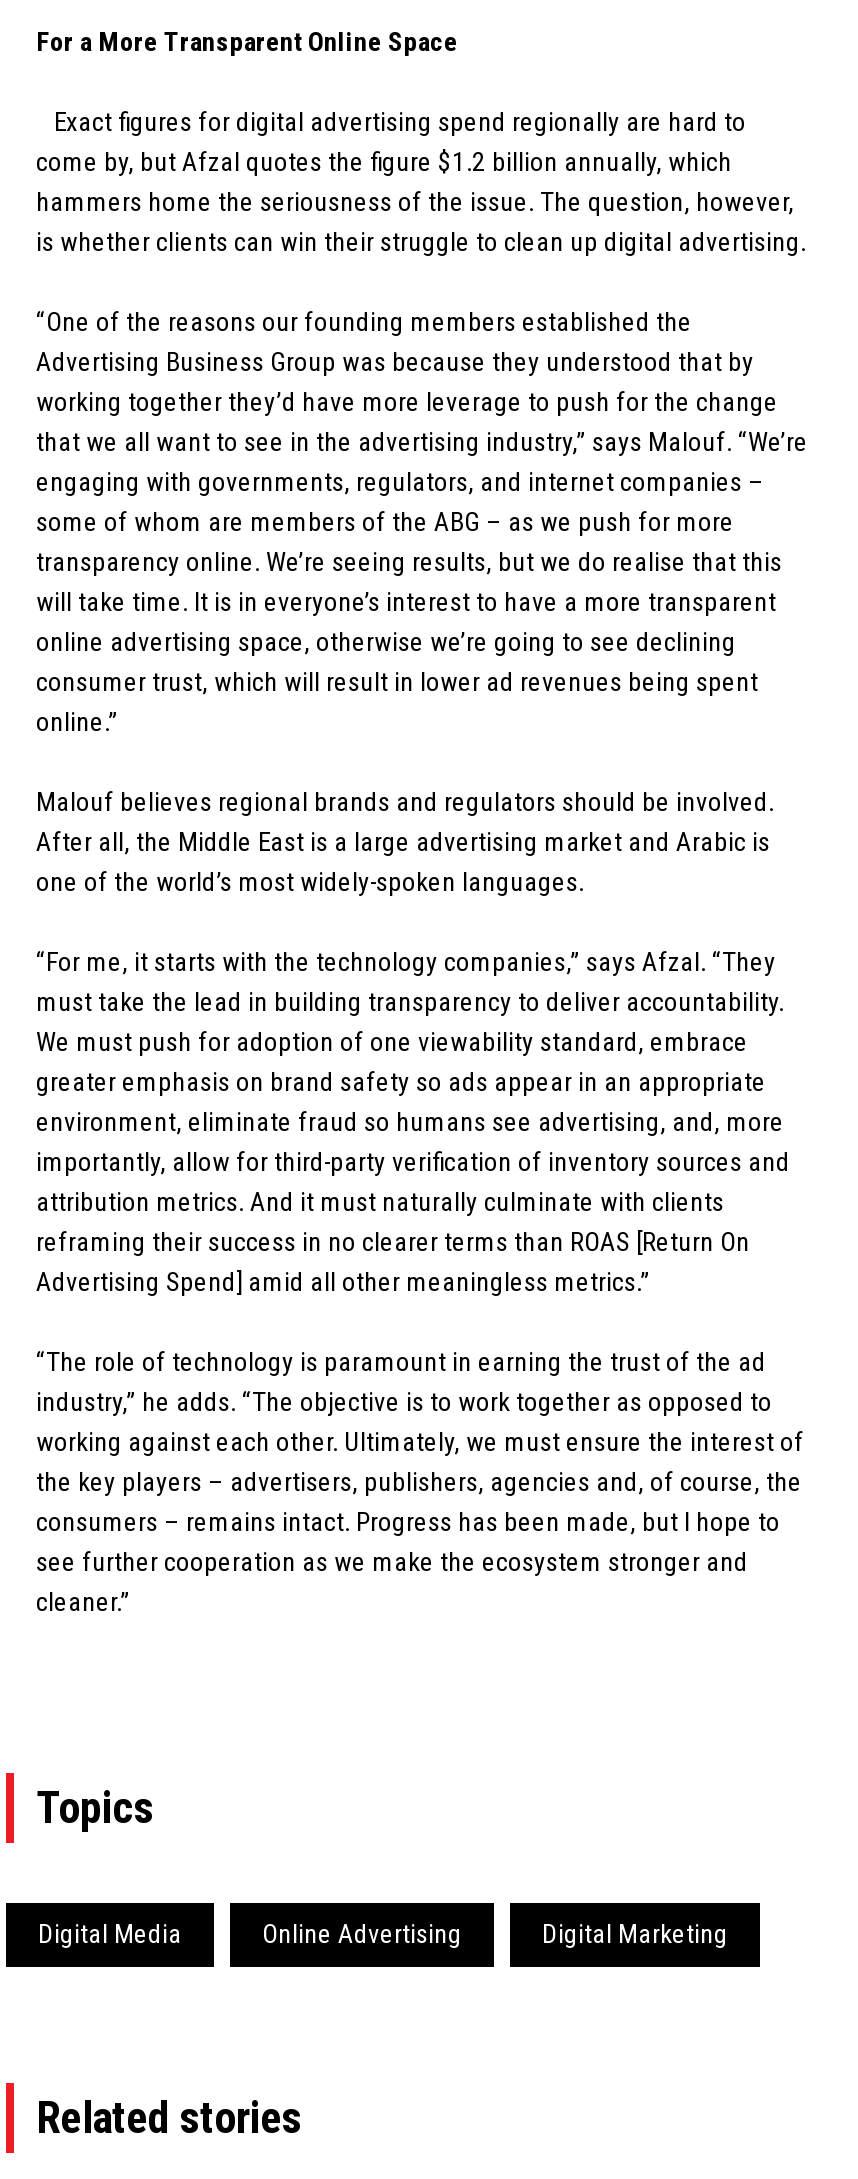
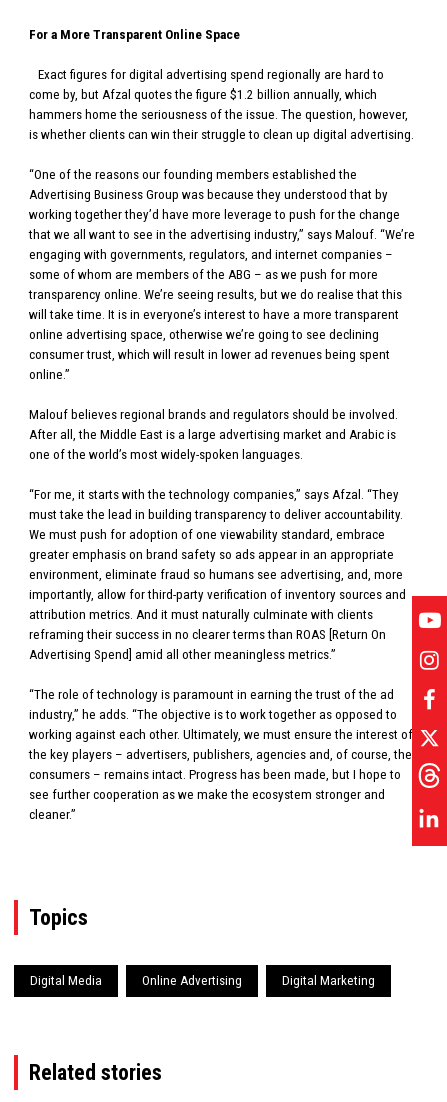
none -> [411,595,444,847] [image]

